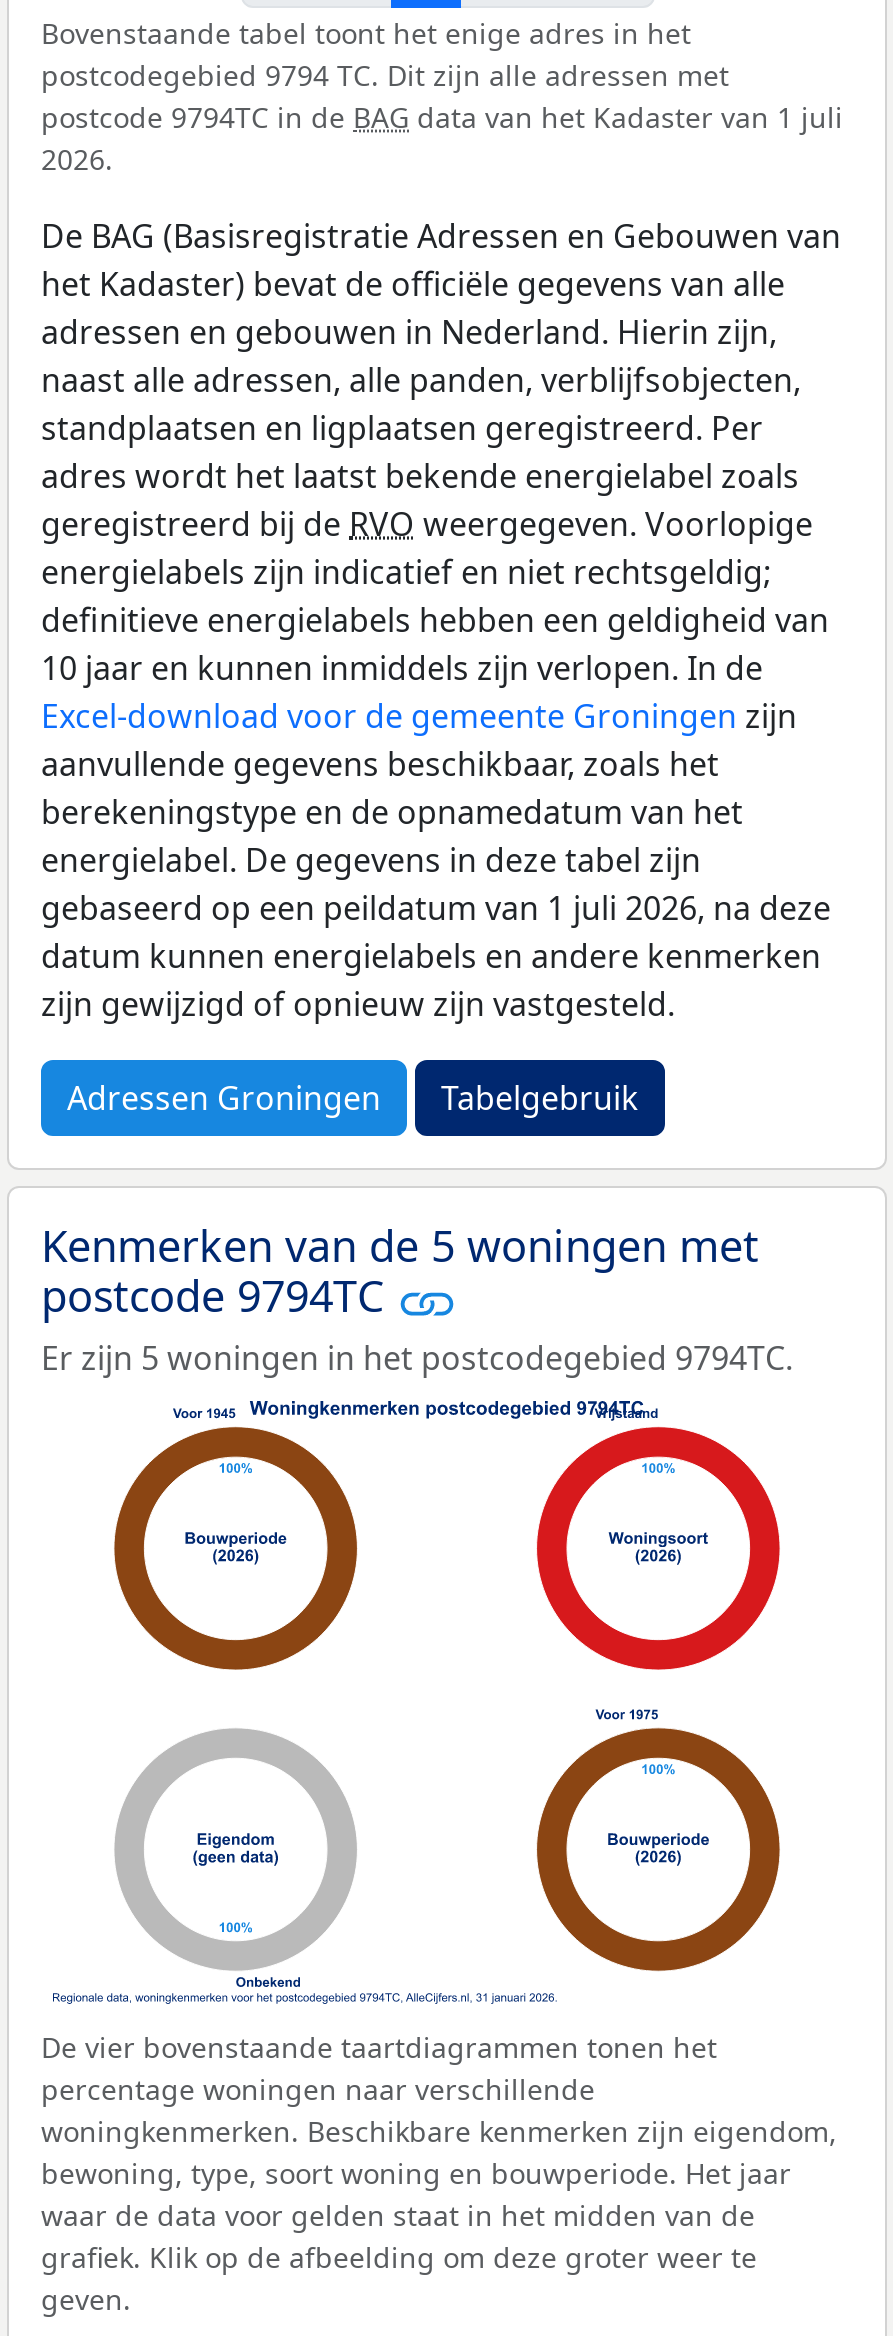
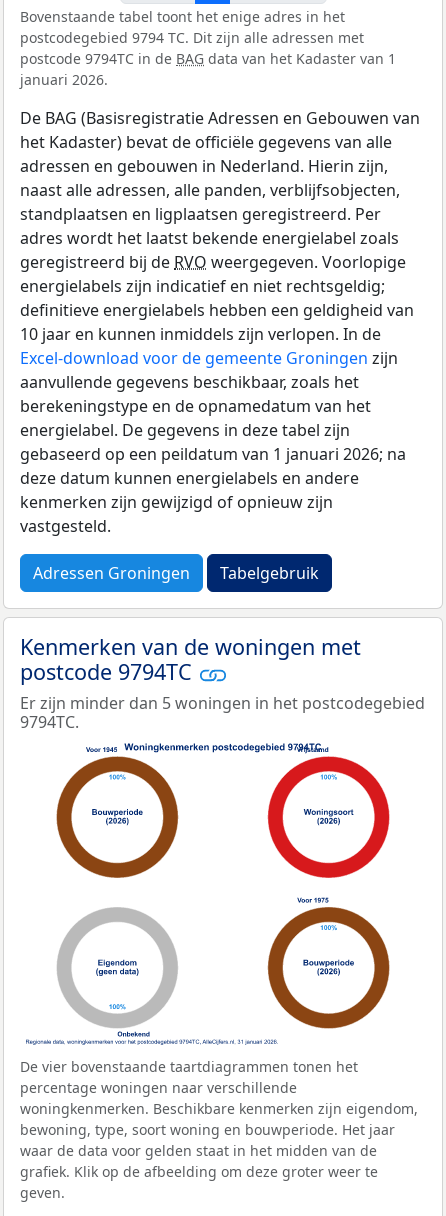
[41,99,843,179] postcode 9794TC in de BAG data van het Kadaster van 1 juli | 2026. -> [20,49,396,89] postcode 9794TC in de BAG data van het Kadaster van 1 | januari 2026.
[41,887,831,1027] gebaseerd op een peildatum van 1 juli 2026, na deze | datum kunnen energielabels en andere kenmerken | zijn gewijzigd of opnieuw zijn vastgesteld. -> [20,443,406,537] gebaseerd op een peildatum van 1 januari 2026; na | deze datum kunnen energielabels en andere | kenmerken zijn gewijzigd of opnieuw zijn | vastgesteld.
[41,1217,759,1275] Kenmerken van de 5 woningen met -> [20,632,361,661] Kenmerken van de woningen met
[41,1335,793,1379] Er zijn 5 woningen in het postcodegebied 9794TC. -> [20,692,425,733] Er zijn minder dan 5 woningen in het postcodegebied | 9794TC.

